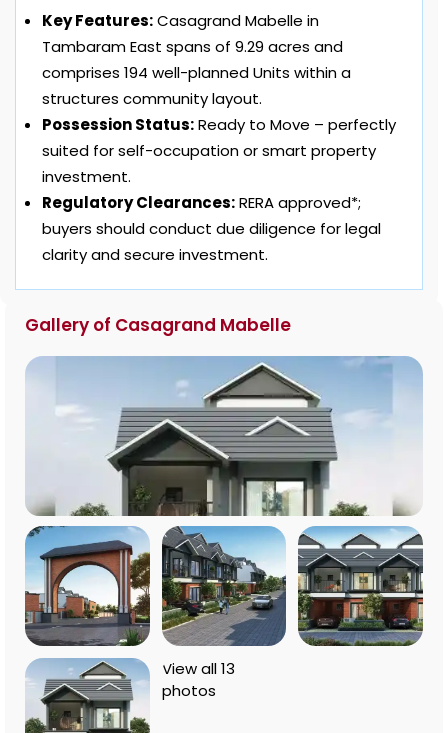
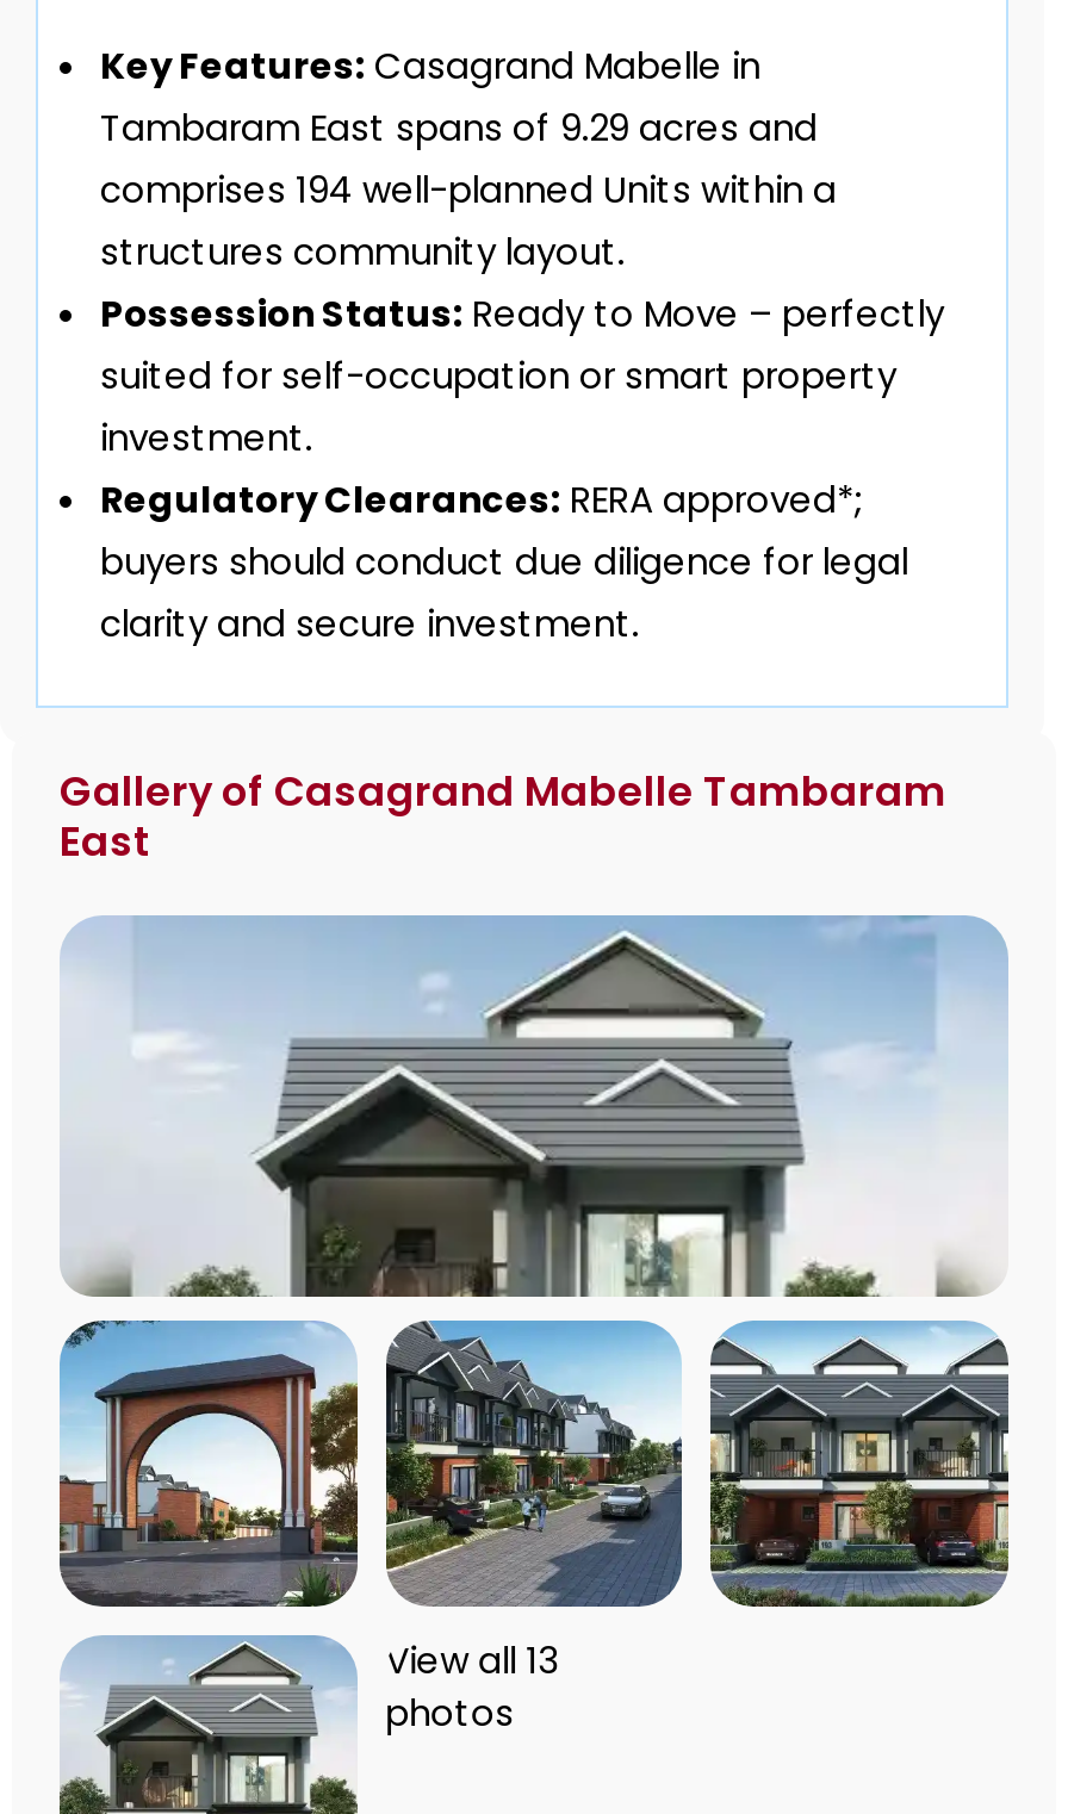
[25,313,291,337] Gallery of Casagrand Mabelle -> [60,764,946,871] Gallery of Casagrand Mabelle Tambaram | East

